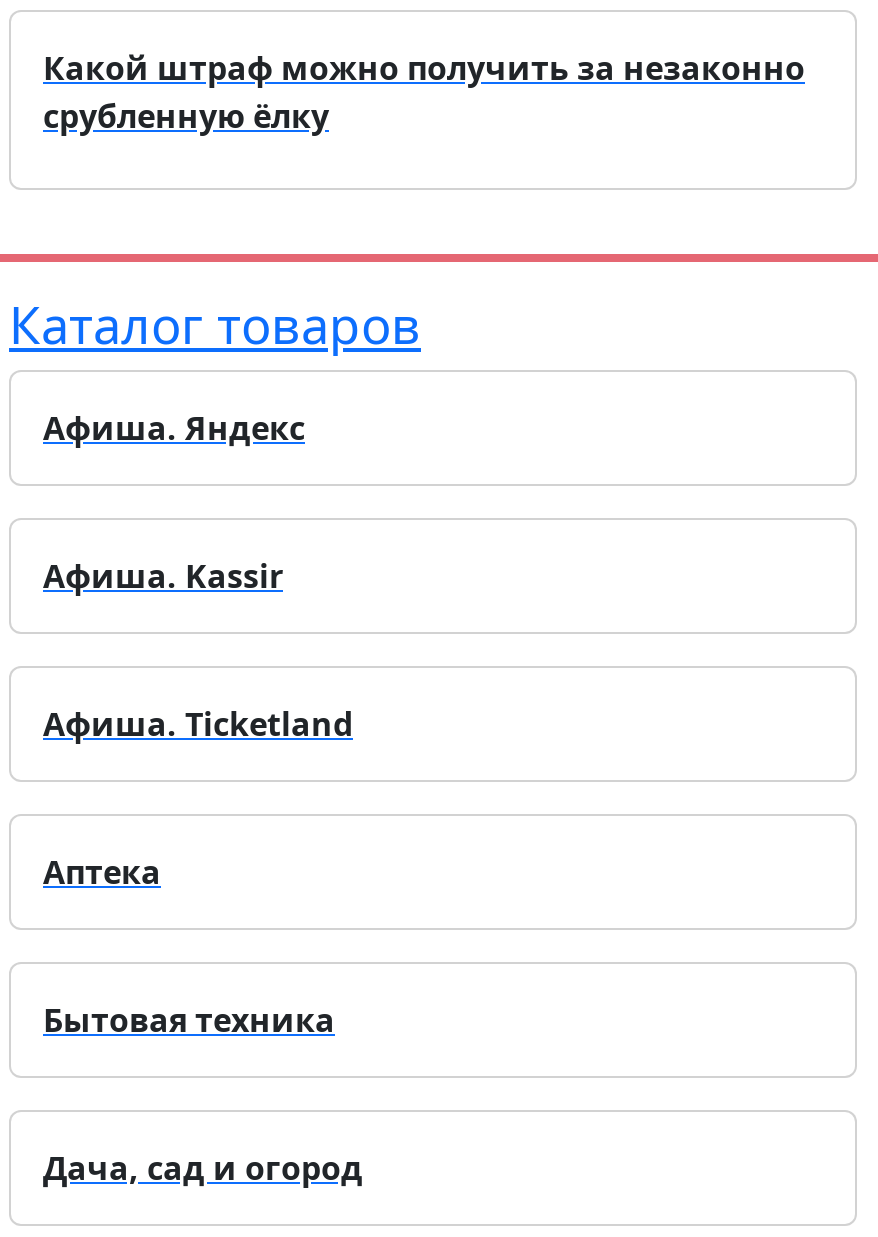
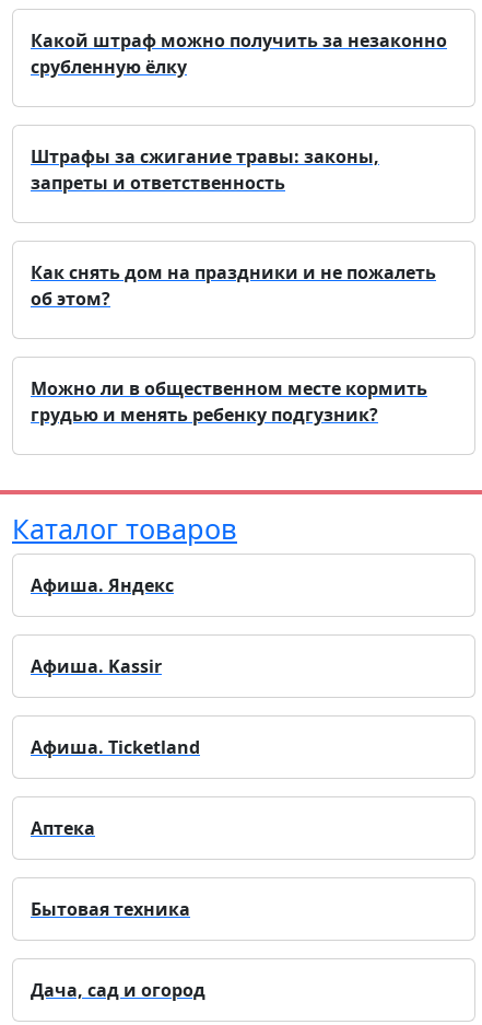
none -> [31,144,379,194] Штрафы за сжигание травы: законы, | запреты и ответственность
none -> [31,260,436,310] Как снять дом на праздники и не пожалеть | об этом?
none -> [31,376,427,426] Можно ли в общественном месте кормить | грудью и менять ребенку подгузник?

